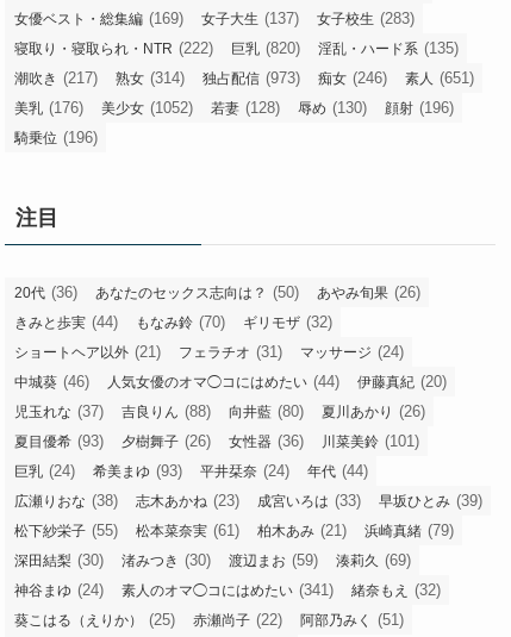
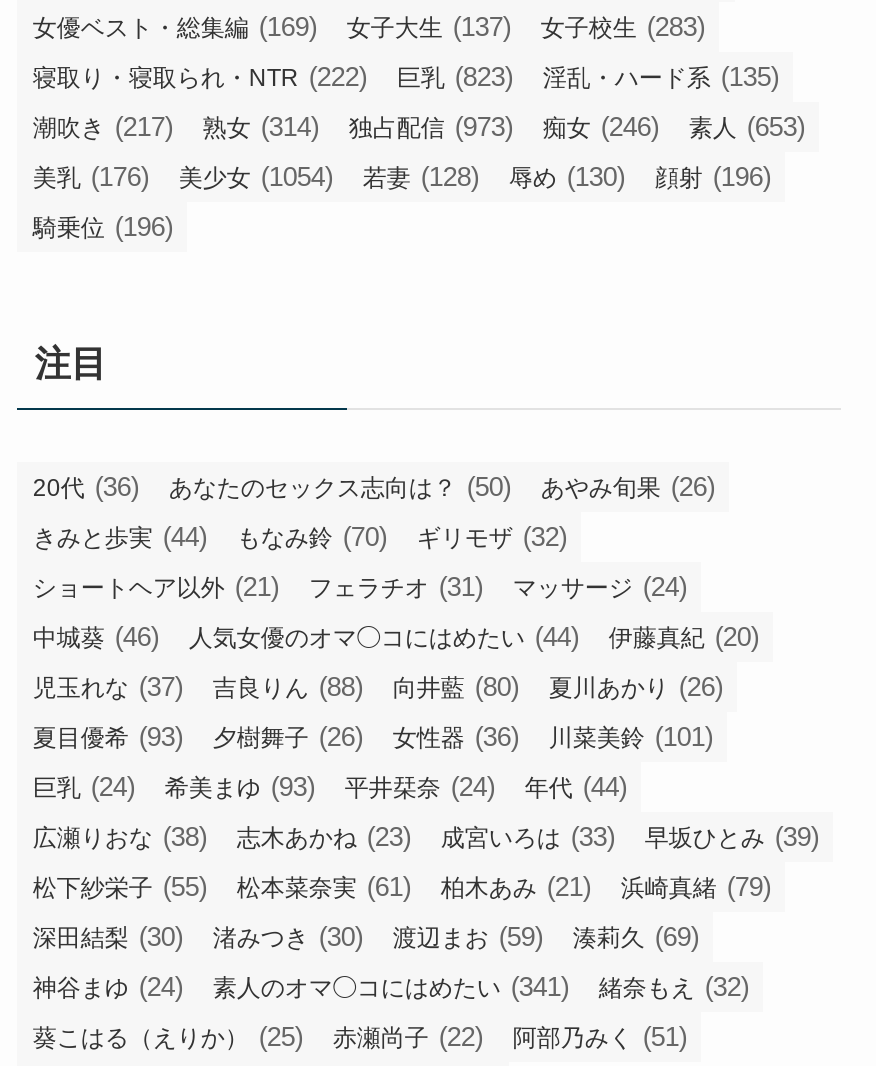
[14,39,458,57] 寝取り・寝取られ・NTR (222) 巨乳(820) 淫乱・ハード系(135) -> [33,63,779,93] 寝取り・寝取られ・NTR (222) 巨乳(823) 淫乱・ハード系(135)
[14,68,474,86] 潮吹き(217) 熟女(314) 独占配信(973) 痴女(246) 素人(651) -> [33,113,805,143] 潮吹き(217) 熟女(314) 独占配信(973) 痴女(246) 素人(653)
[14,98,454,116] 美乳(176) 美少女(1052) 若妻(128) 辱め(130) 顔射(196) -> [33,163,771,193] 美乳(176) 美少女(1054) 若妻(128) 辱め(130) 顔射(196)

